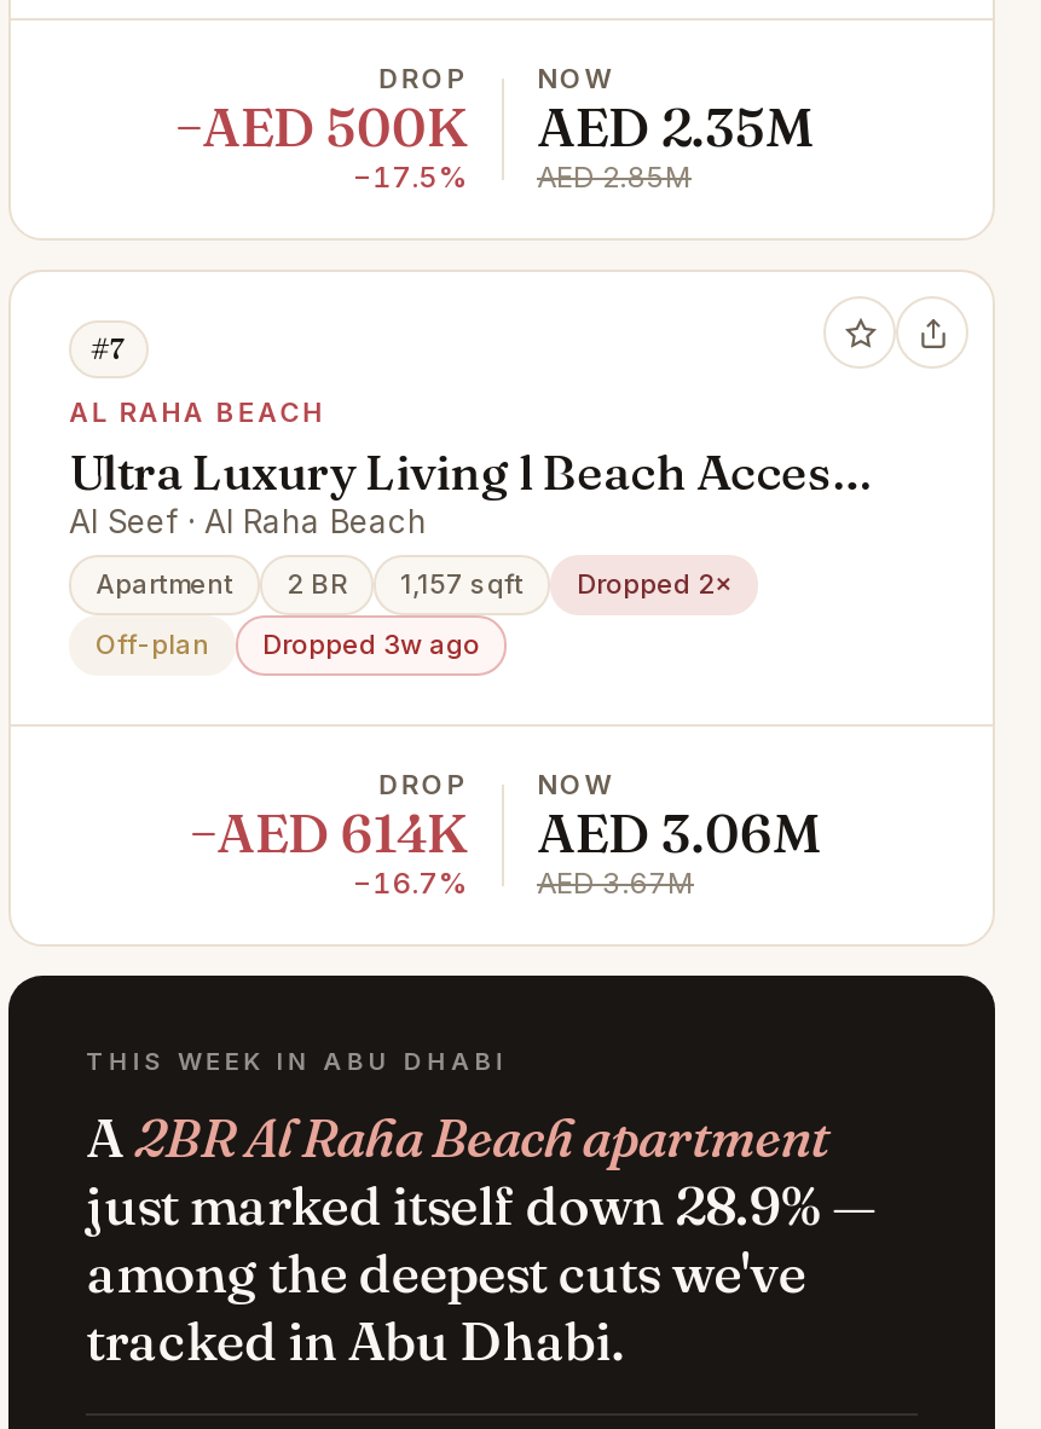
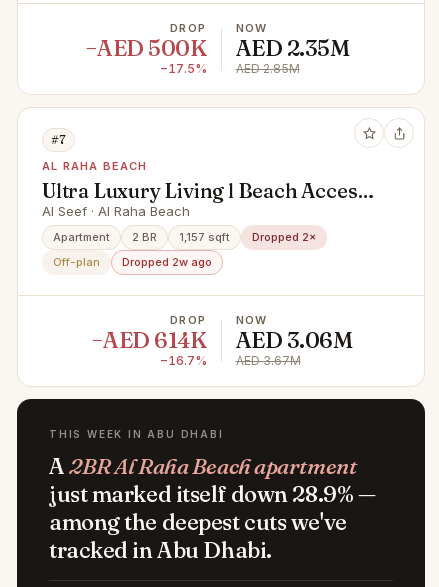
[96,627,480,661] Off-plan Dropped 3w ago -> [53,255,212,269] Off-plan Dropped 2w ago

